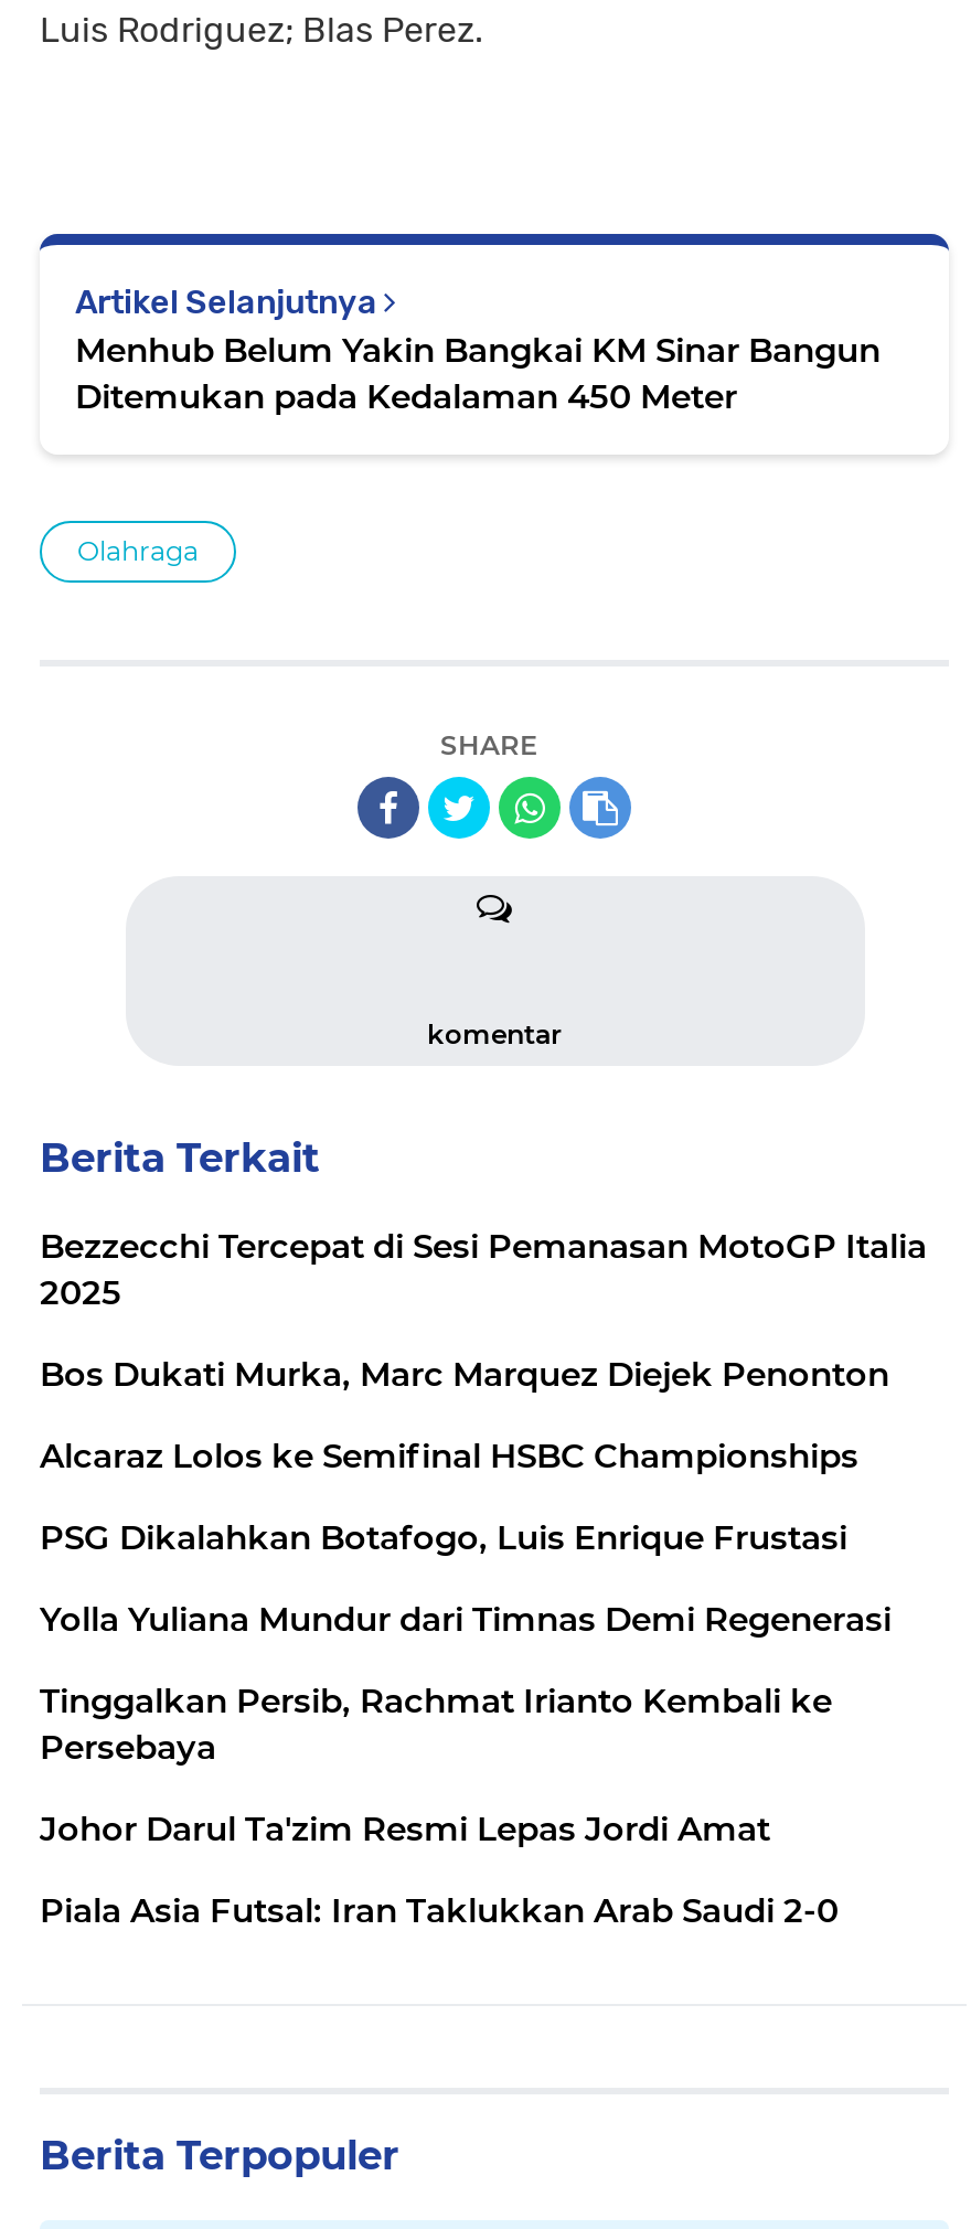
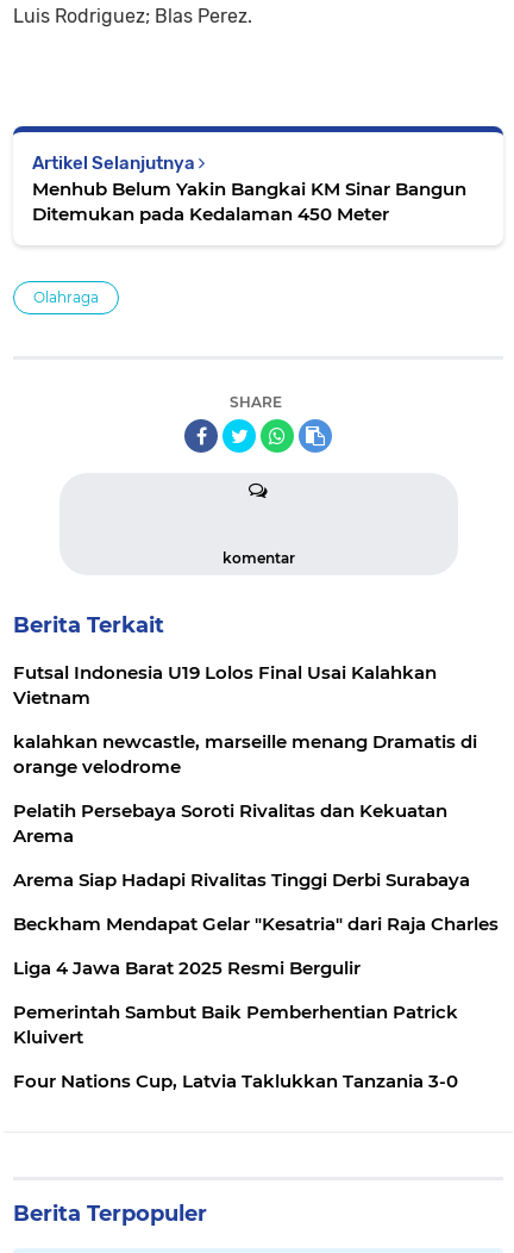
[40,1225,927,1313] Bezzecchi Tercepat di Sesi Pemanasan MotoGP Italia | 2025 -> [13,661,437,709] Futsal Indonesia U19 Lolos Final Usai Kalahkan | Vietnam
[40,1353,889,1395] Bos Dukati Murka, Marc Marquez Diejek Penonton -> [13,730,477,778] kalahkan newcastle, marseille menang Dramatis di | orange velodrome
[40,1435,858,1476] Alcaraz Lolos ke Semifinal HSBC Championships -> [13,799,447,847] Pelatih Persebaya Soroti Rivalitas dan Kekuatan | Arema
[40,1516,847,1558] PSG Dikalahkan Botafogo, Luis Enrique Frustasi -> [13,868,470,891] Arema Siap Hadapi Rivalitas Tinggi Derbi Surabaya
[40,1598,892,1640] Yolla Yuliana Mundur dari Timnas Demi Regenerasi -> [13,912,499,935] Beckham Mendapat Gelar "Kesatria" dari Raja Charles
[40,1679,832,1768] Tinggalkan Persib, Rachmat Irianto Kembali ke | Persebaya -> [13,956,361,979] Liga 4 Jawa Barat 2025 Resmi Bergulir
[40,1807,770,1849] Johor Darul Ta'zim Resmi Lepas Jordi Amat -> [13,1000,458,1048] Pemerintah Sambut Baik Pemberhentian Patrick | Kluivert
[40,1889,839,1931] Piala Asia Futsal: Iran Taklukkan Arab Saudi 2-0 -> [13,1070,458,1092] Four Nations Cup, Latvia Taklukkan Tanzania 3-0

